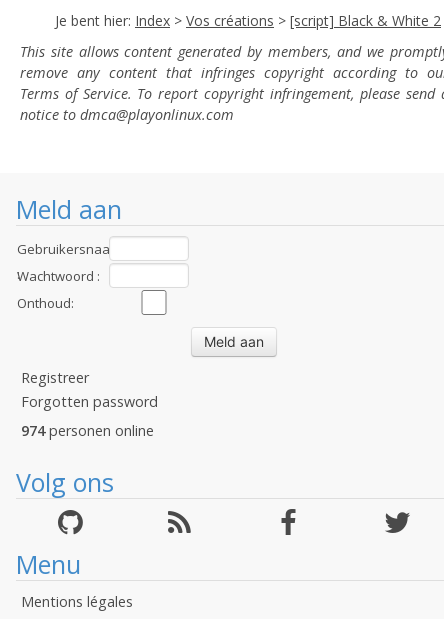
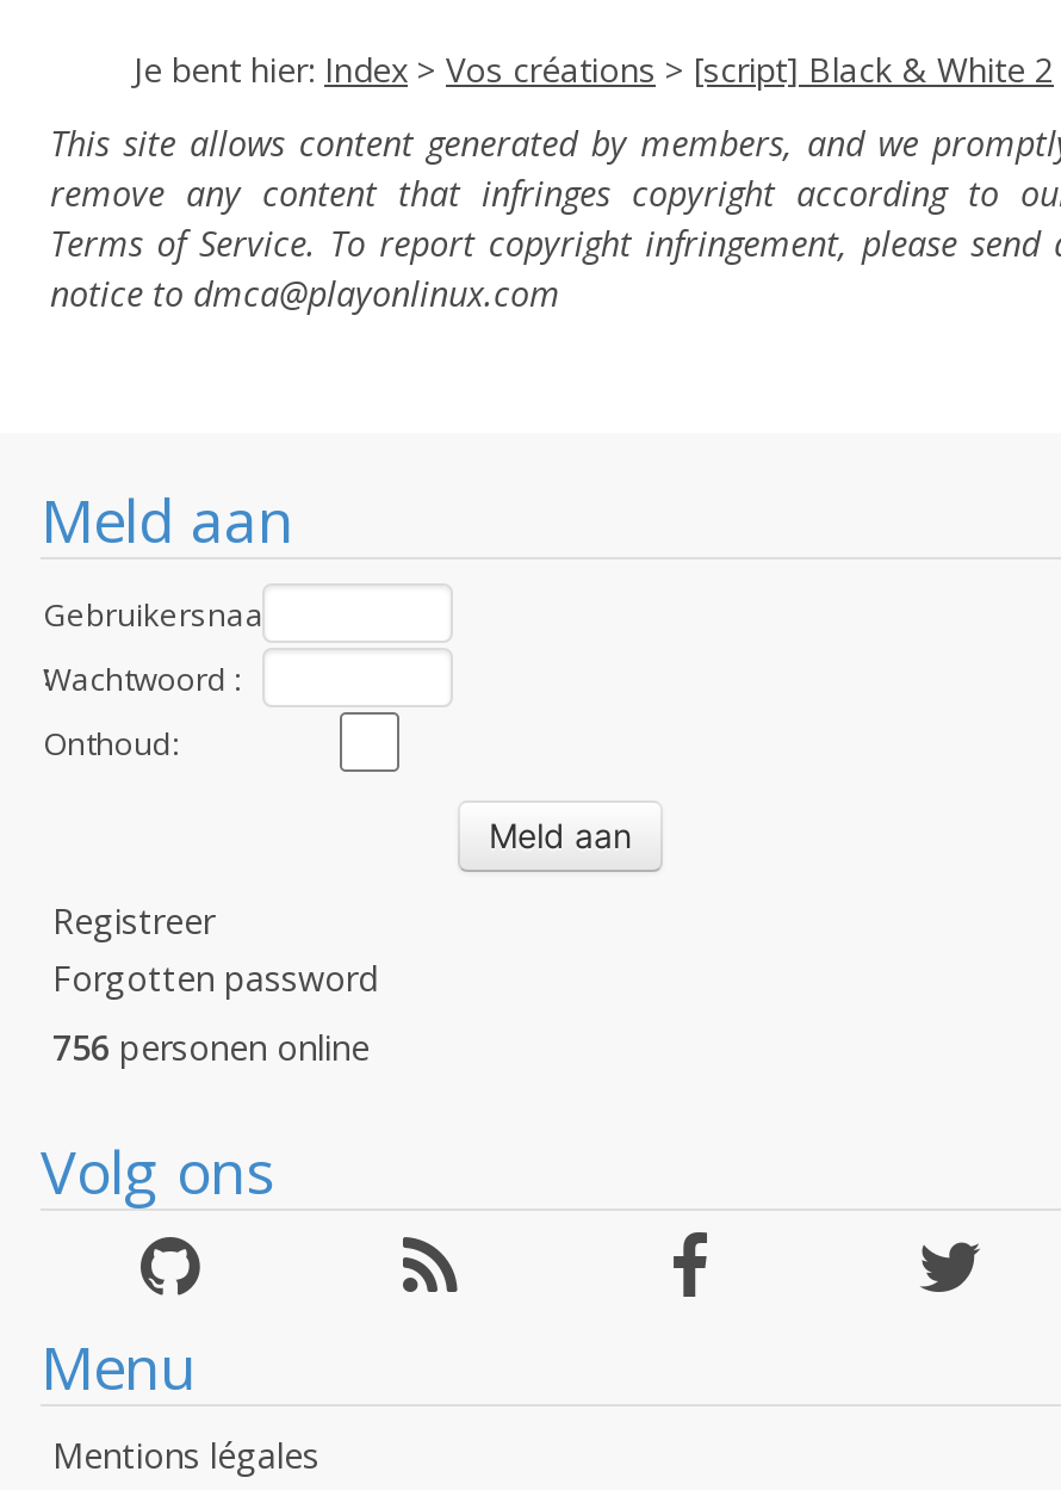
[21,421,154,440] 974 personen online -> [52,1025,370,1070] 756 personen online

